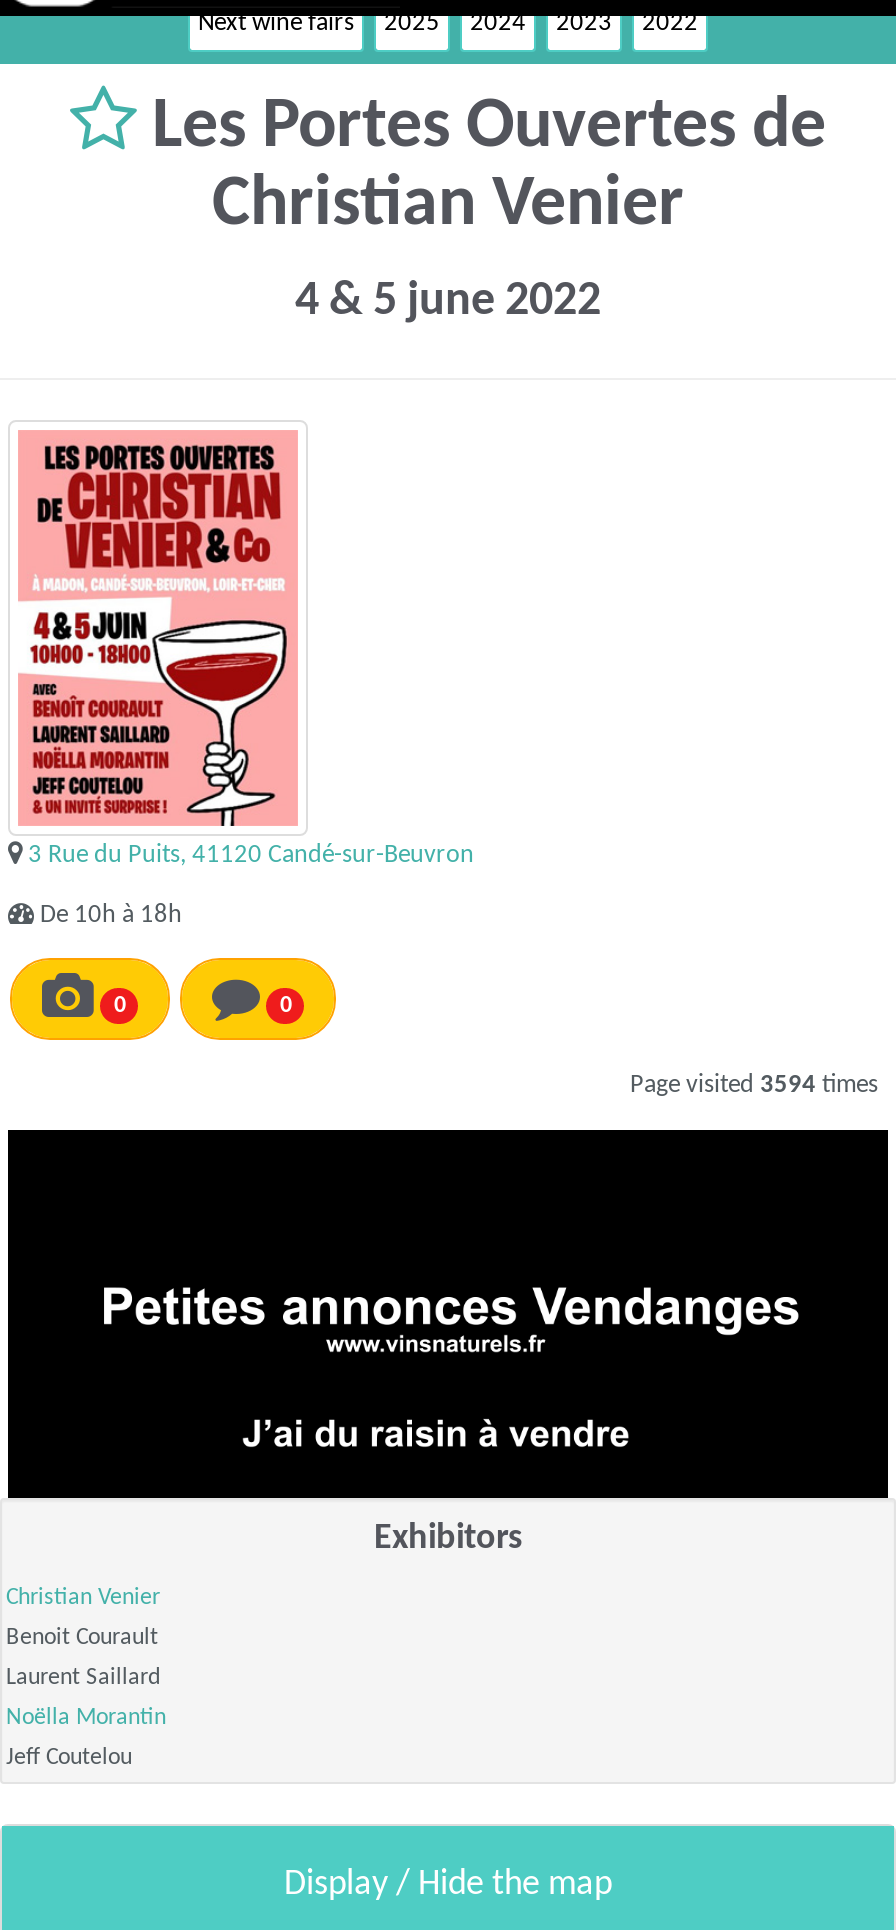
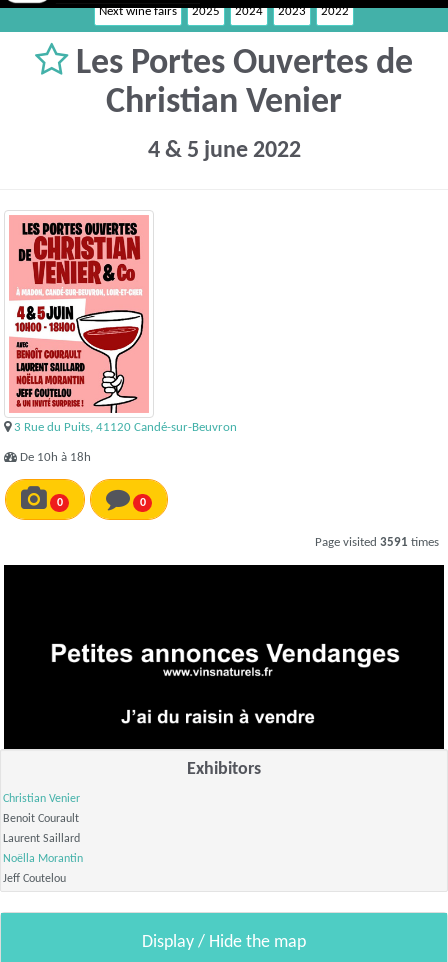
[630,1072,878,1098] Page visited 3594 times -> [315,536,439,549] Page visited 3591 times

